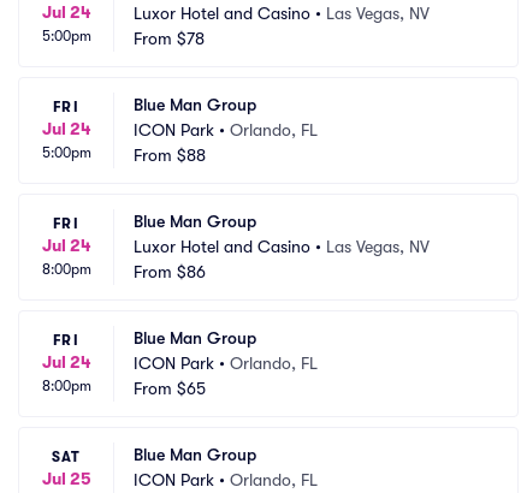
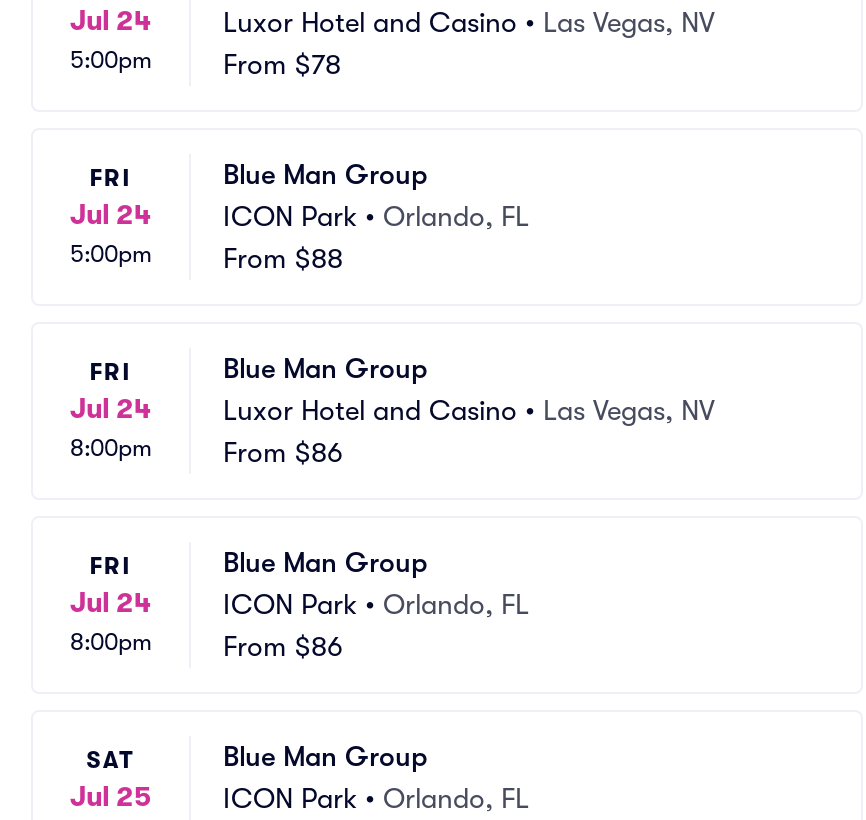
[134,379,206,398] From $65 -> [223,630,343,662] From $86

